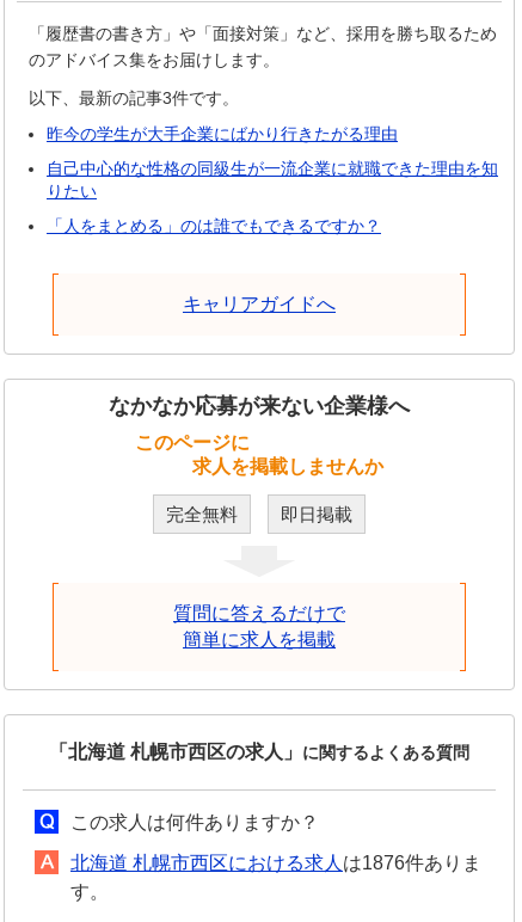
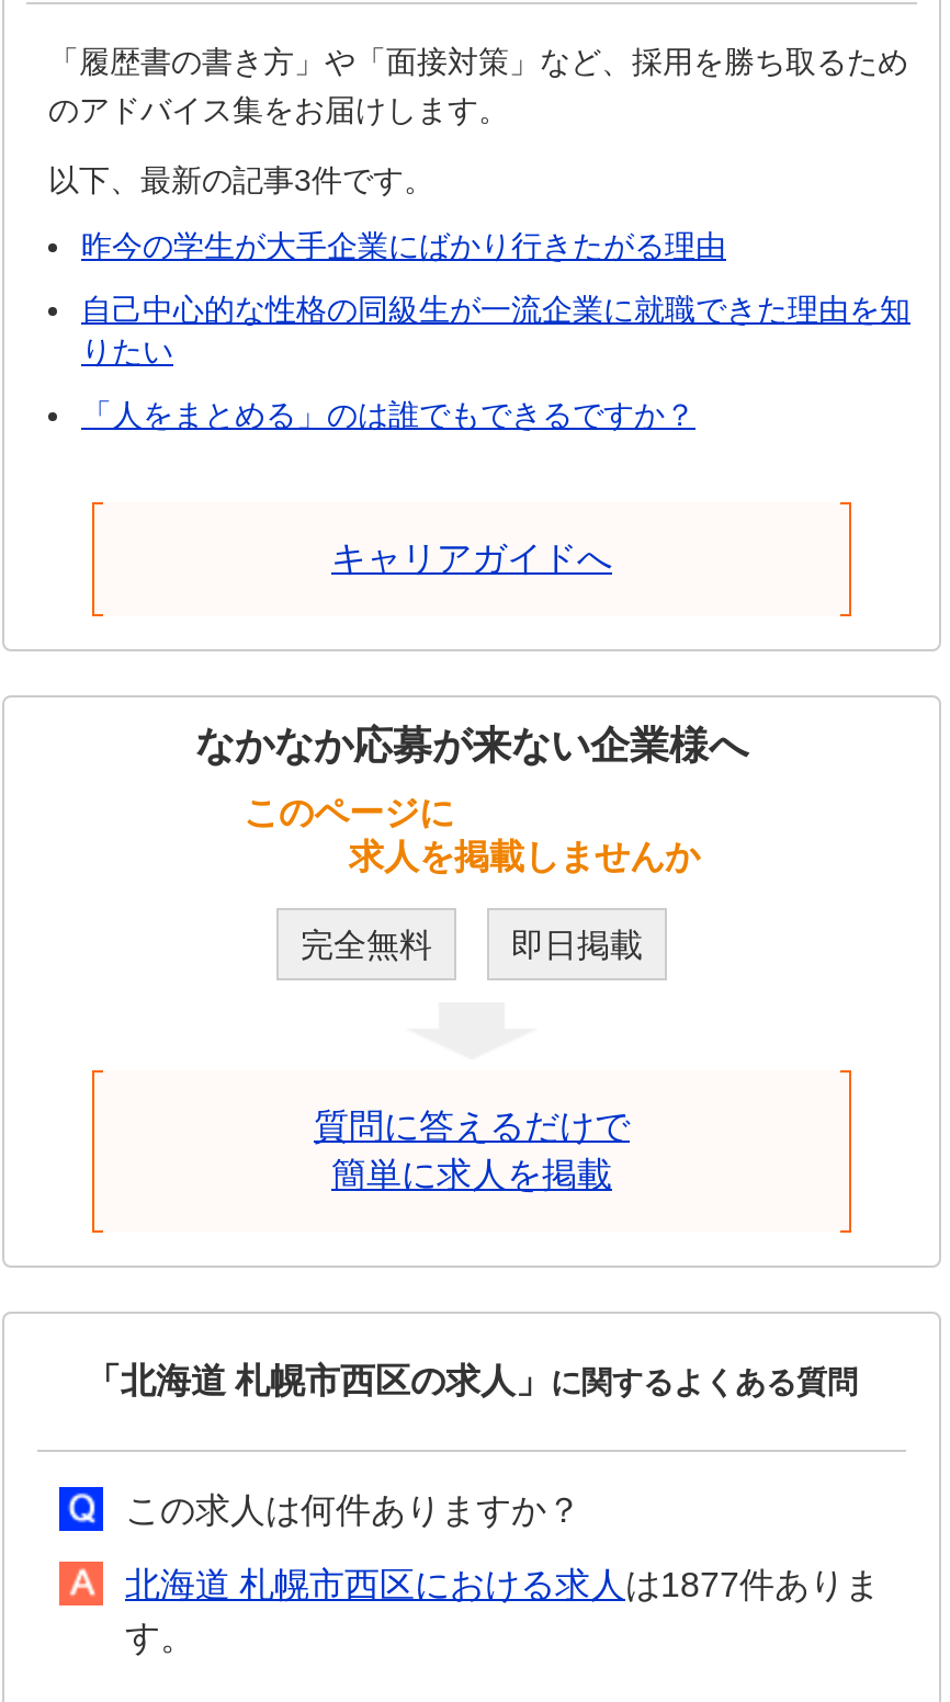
[70,853,481,873] 北海道 札幌市西区における求人は1876件ありま -> [125,1566,880,1603] 北海道 札幌市西区における求人は1877件ありま

